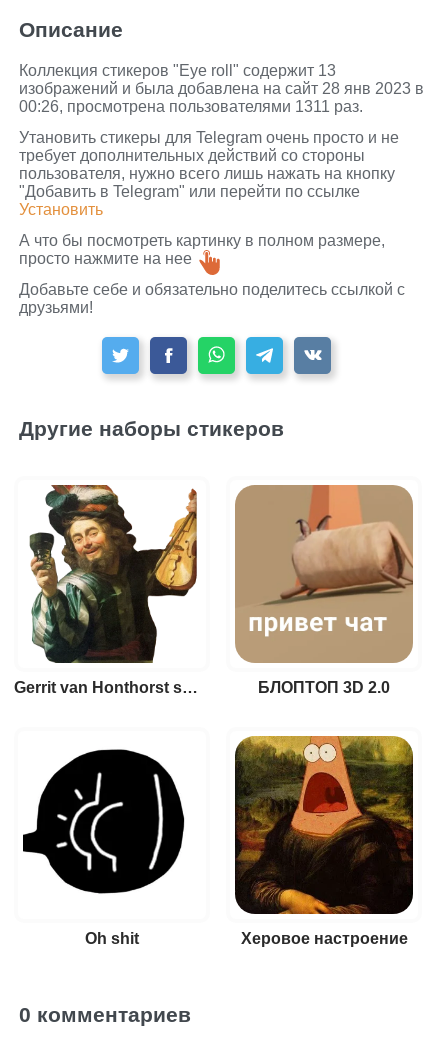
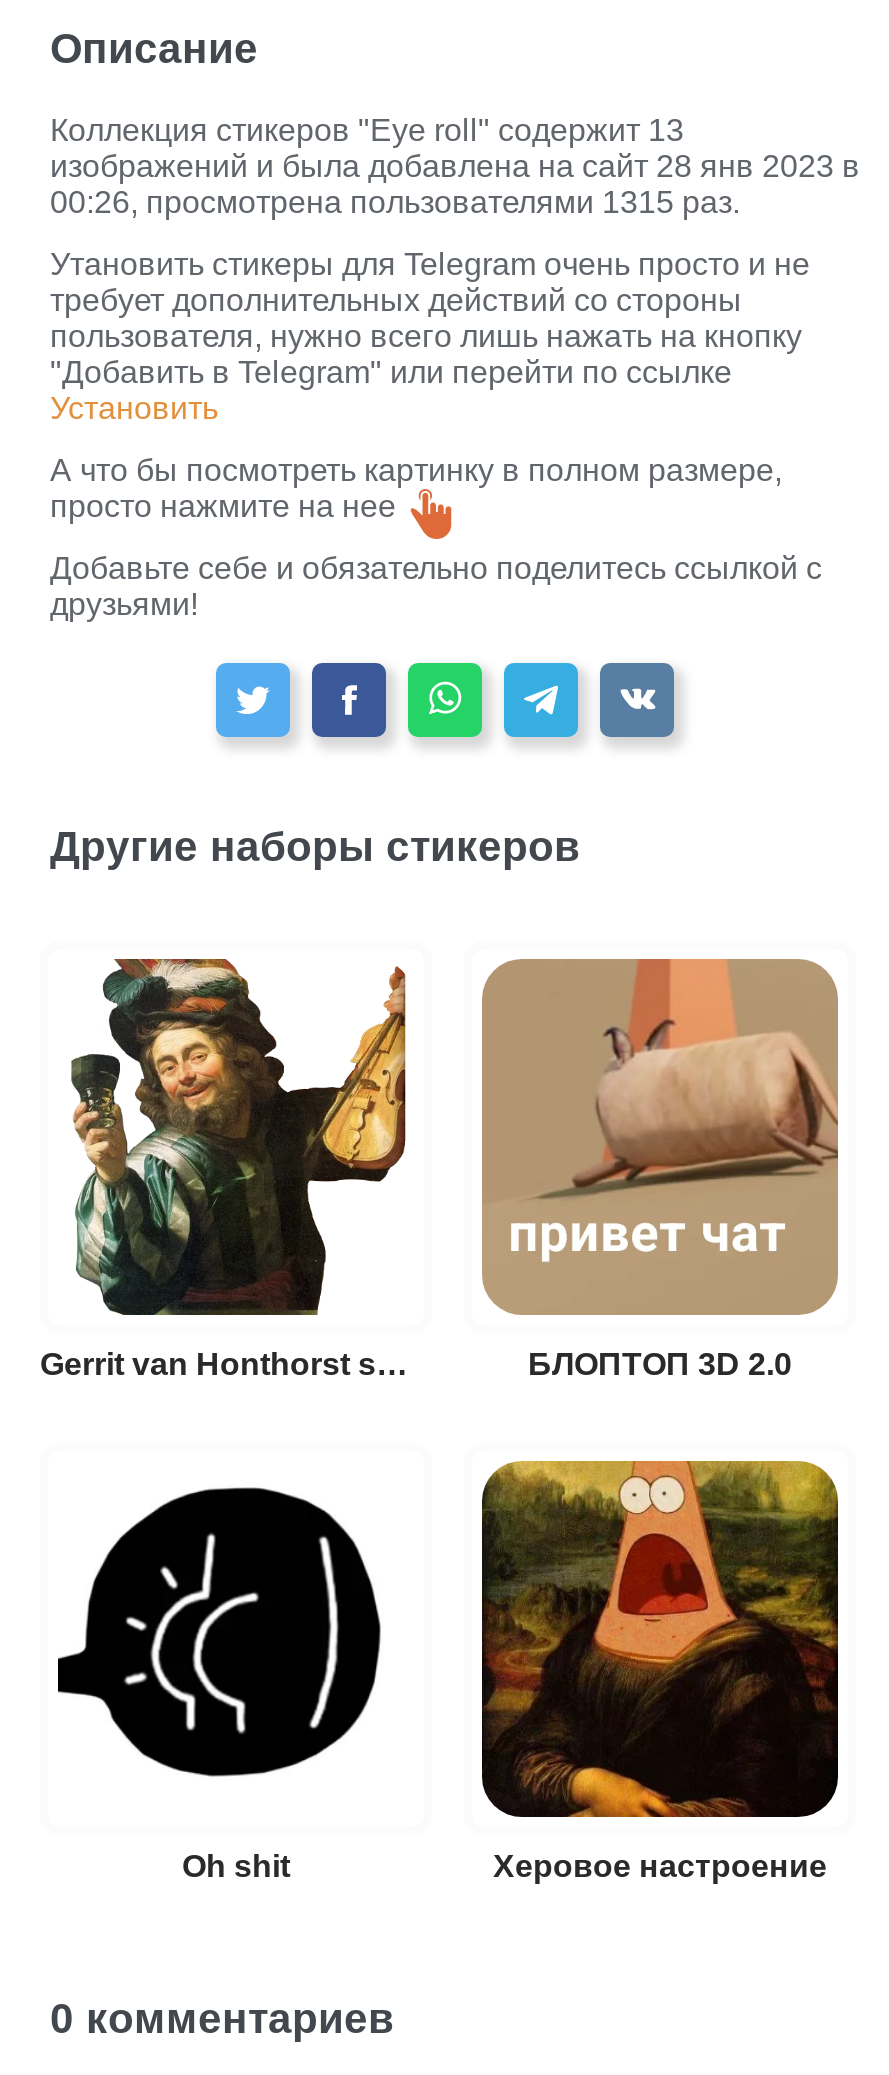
[19,98,363,115] 00:26, просмотрена пользователями 1311 раз. -> [50,185,740,219] 00:26, просмотрена пользователями 1315 раз.

